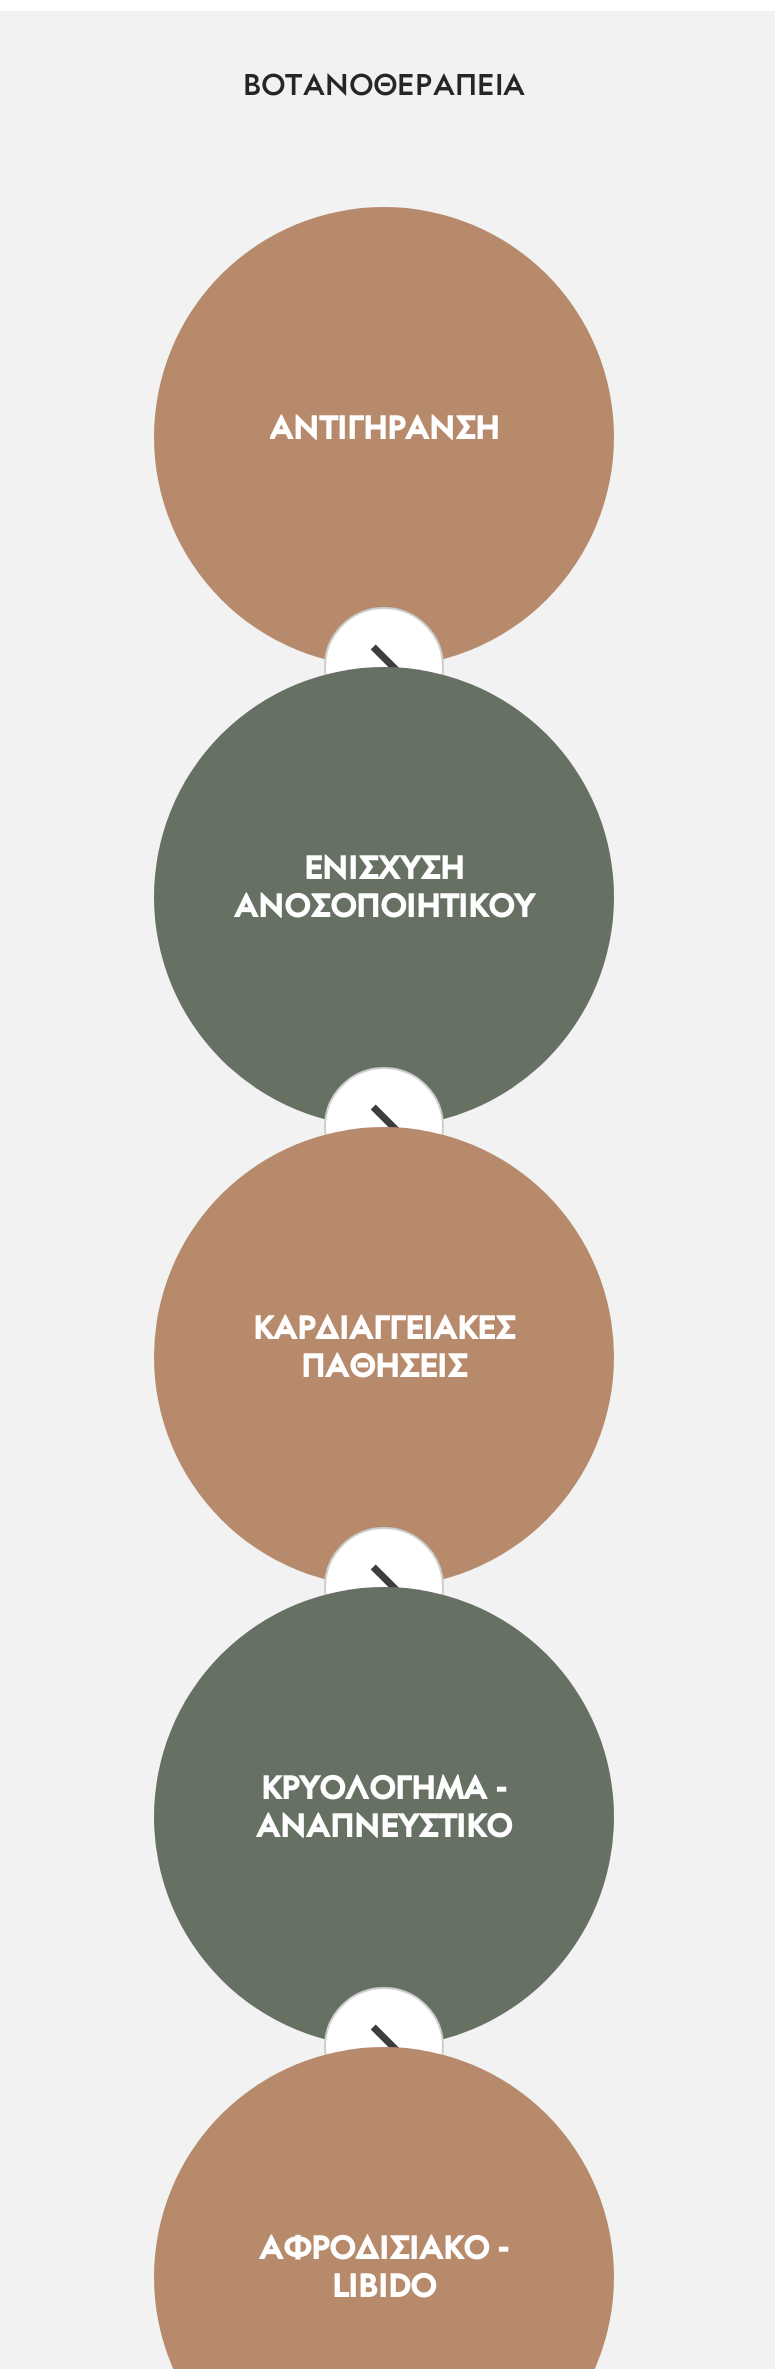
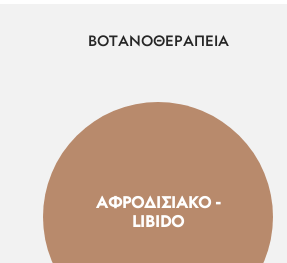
[269,414,499,446] ΑΝΤΙΓΗΡΑΝΣΗ -> none
[152,533,616,2049] [image] | ΕΝΙΣΧΥΣΗ | ΑΝΟΣΟΠΟΙΗΤΙΚΟΥ -> none
[253,1315,515,1385] ΚΑΡΔΙΑΓΓΕΙΑΚΕΣ | ΠΑΘΗΣΕΙΣ -> none
[256,1775,512,1845] ΚΡΥΟΛΟΓΗΜΑ - | ΑΝΑΠΝΕΥΣΤΙΚΟ -> none

